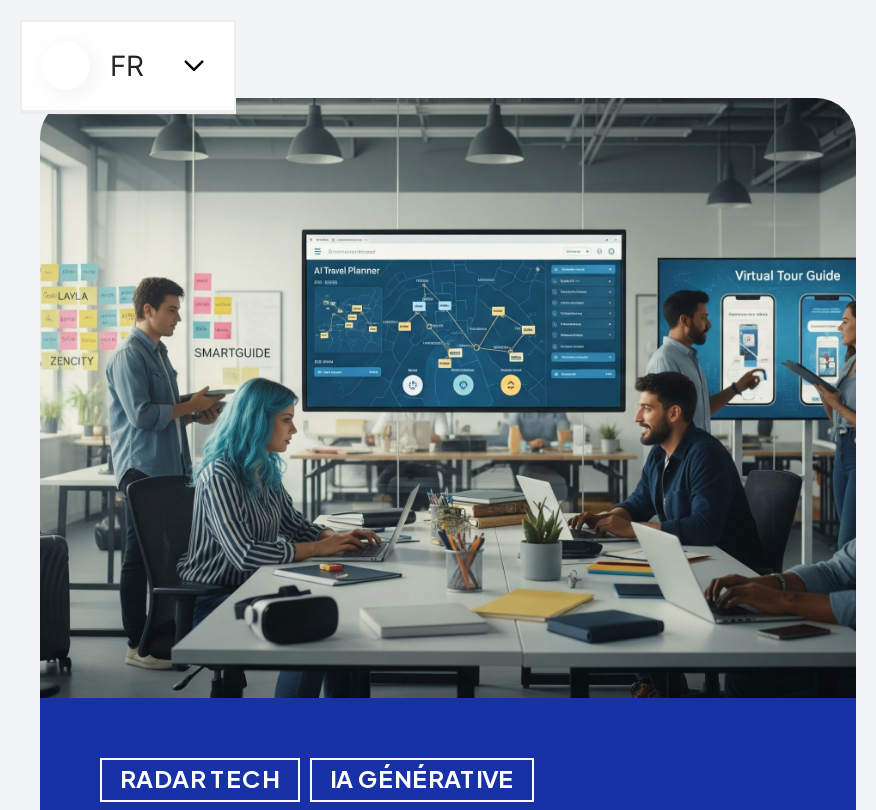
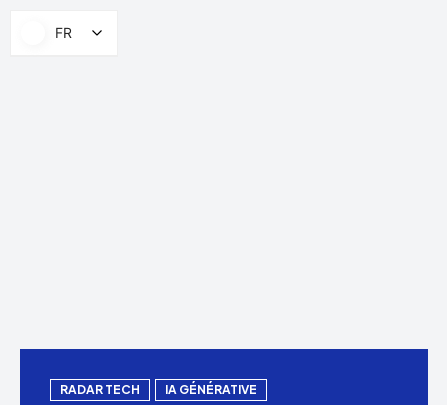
[38,96,858,700] [image] -> none

